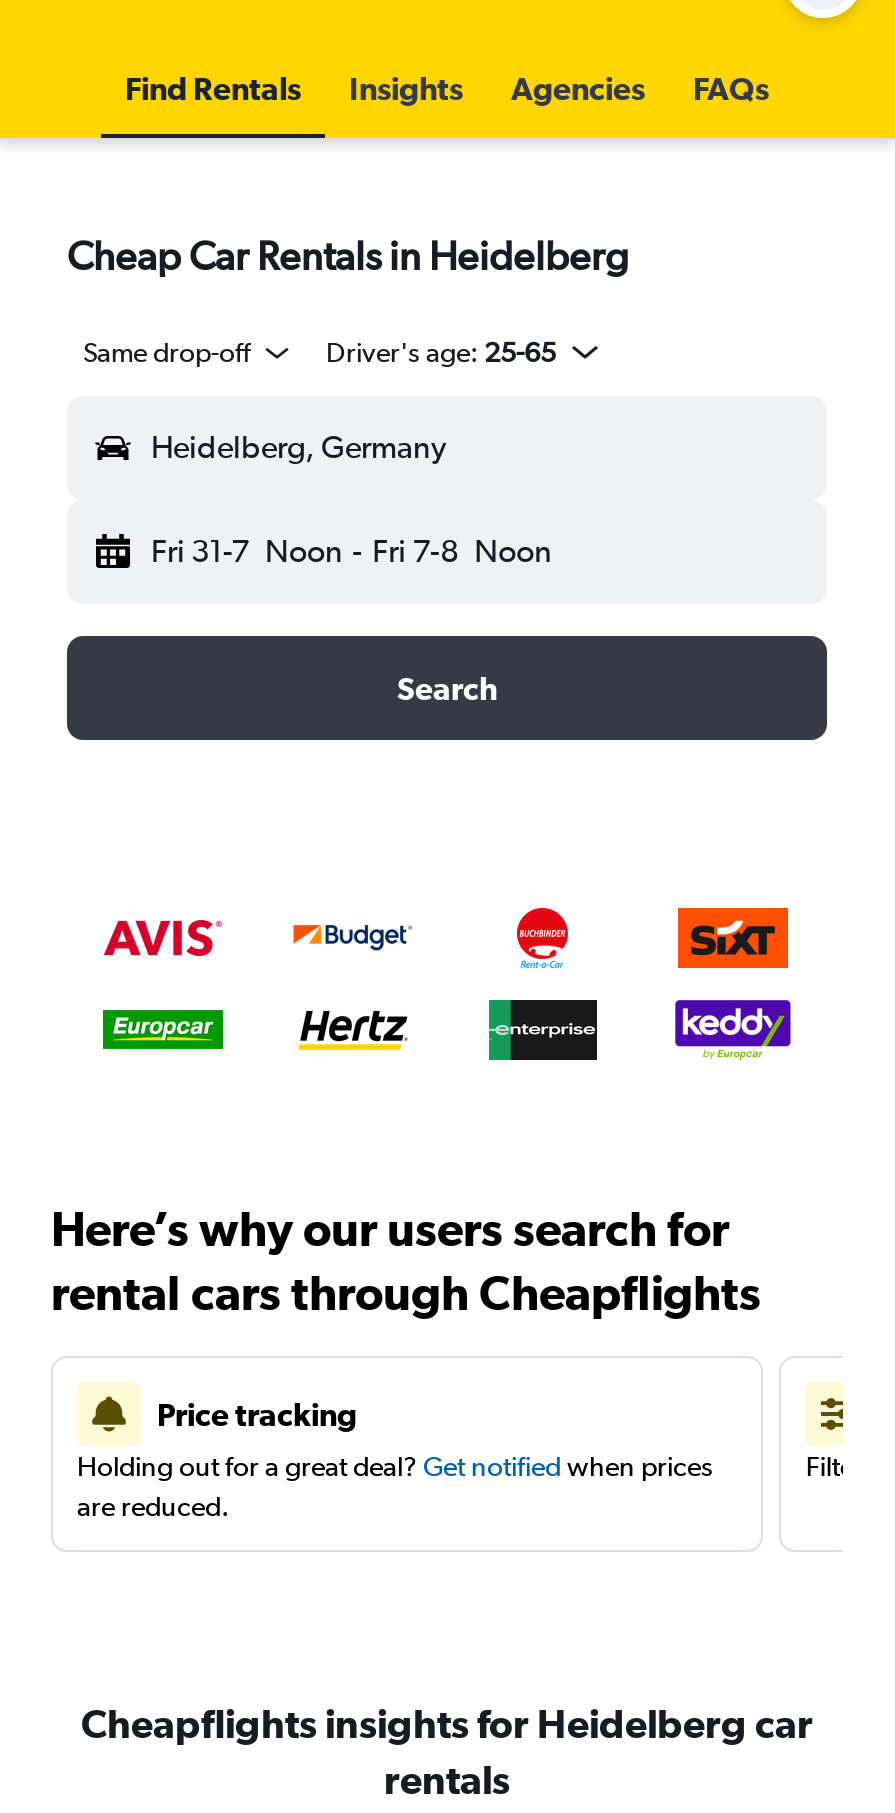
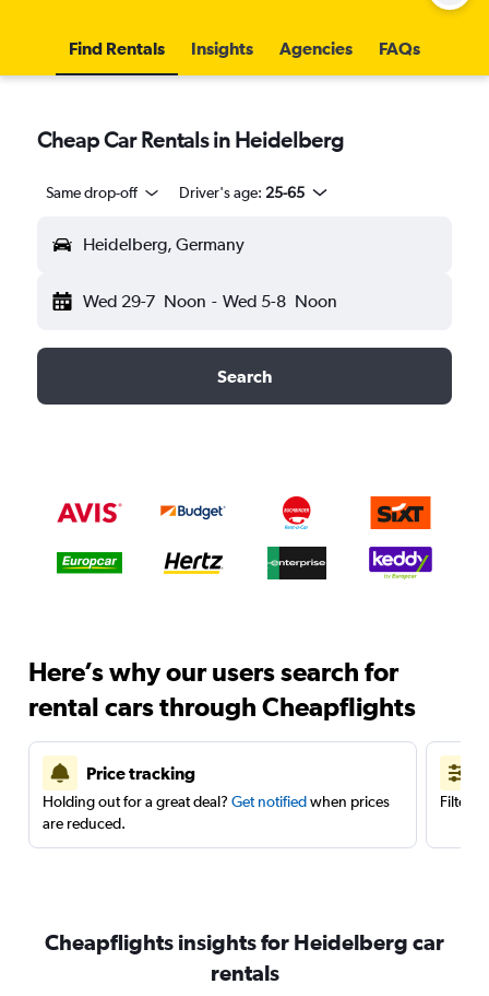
[151,532,552,570] Fri 31-7 Noon - Fri 7-8 Noon -> [83,291,337,312] Wed 29-7 Noon - Wed 5-8 Noon

